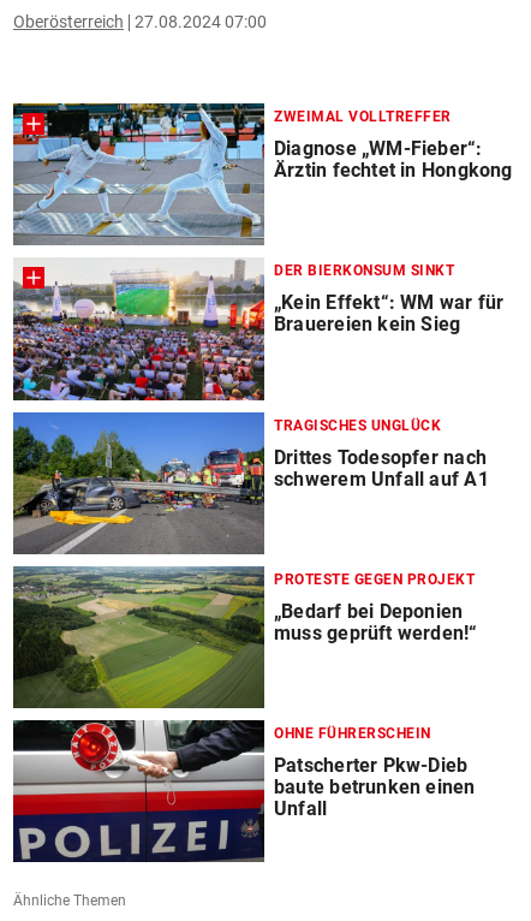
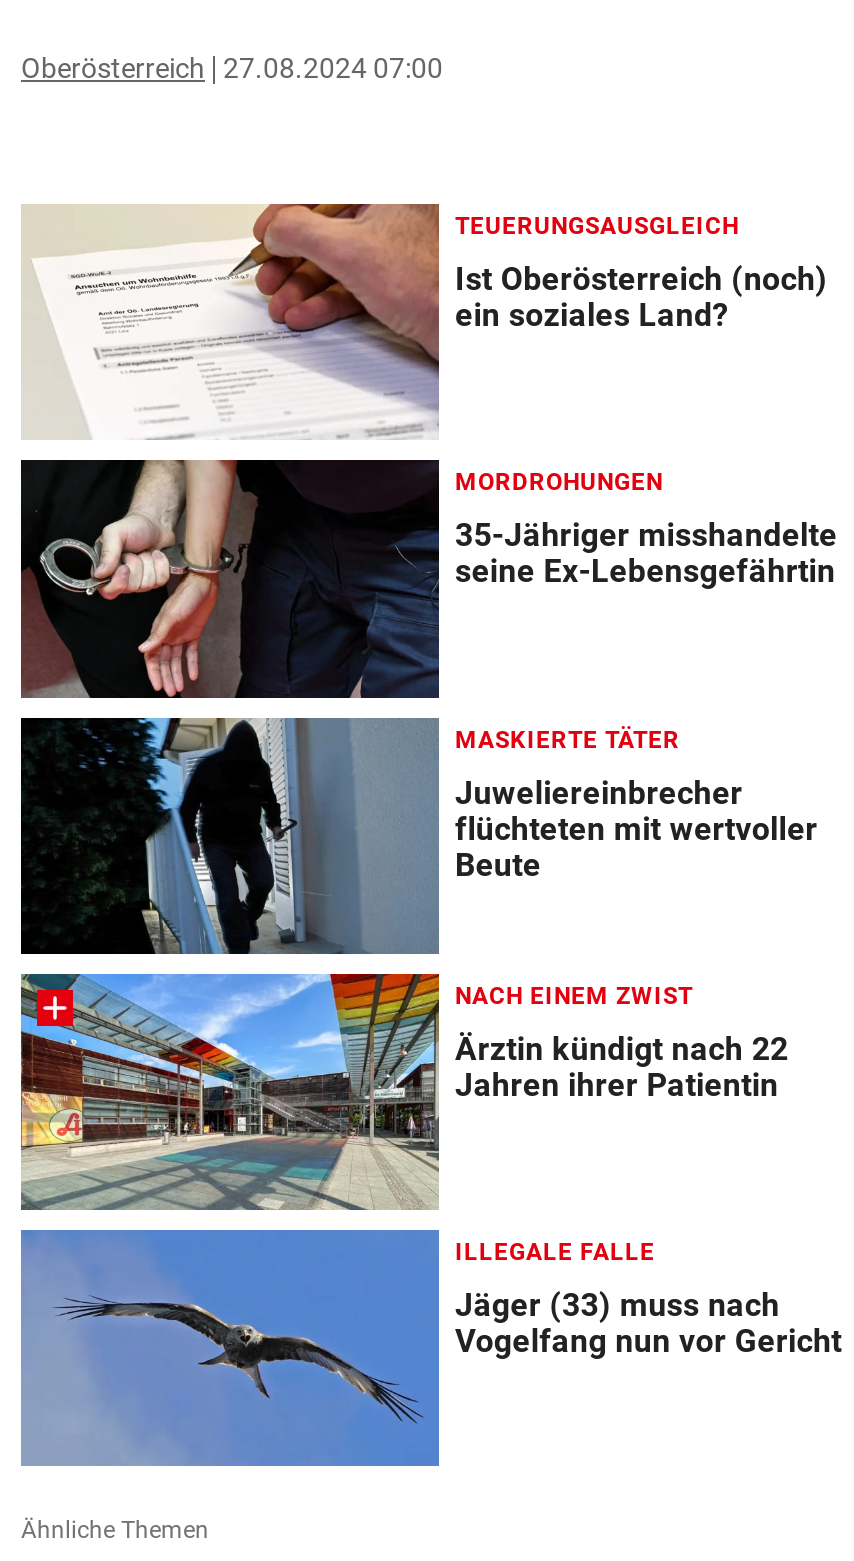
[12,102,451,246] [image] | ZWEIMAL VOLLTREFFER -> [21,202,739,440] [image] | TEUERUNGSAUSGLEICH
[274,138,512,182] Diagnose „WM-Fieber“: | Ärztin fechtet in Hongkong -> [455,261,828,335] Ist Oberösterreich (noch) | ein soziales Land?
[12,257,454,402] [image] | DER BIERKONSUM SINKT -> [19,458,663,700] [image] | MORDROHUNGEN
[274,292,504,336] „Kein Effekt“: WM war für | Brauereien kein Sieg -> [455,517,837,591] 35-Jähriger misshandelte | seine Ex-Lebensgefährtin
[12,411,441,555] [image] | TRAGISCHES UNGLÜCK -> [19,716,680,956] [image] | MASKIERTE TÄTER
[274,445,489,490] Drittes Todesopfer nach | schwerem Unfall auf A1 -> [455,773,818,883] Juweliereinbrecher | flüchteten mit wertvoller | Beute
[12,565,475,709] [image] | PROTESTE GEGEN PROJEKT -> [19,972,693,1212] [image] | NACH EINEM ZWIST
[274,599,478,644] „Bedarf bei Deponien | muss geprüft werden!“ -> [455,1029,789,1103] Ärztin kündigt nach 22 | Jahren ihrer Patientin
[12,719,431,863] [image] | OHNE FÜHRERSCHEIN -> [19,1228,655,1468] [image] | ILLEGALE FALLE
[274,754,475,820] Patscherter Pkw-Dieb | baute betrunken einen | Unfall -> [455,1285,842,1359] Jäger (33) muss nach | Vogelfang nun vor Gericht

